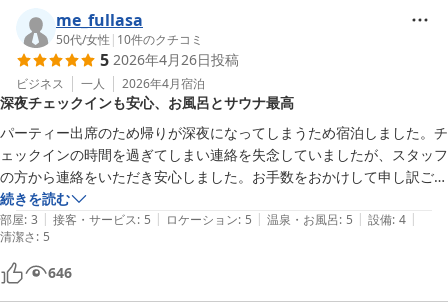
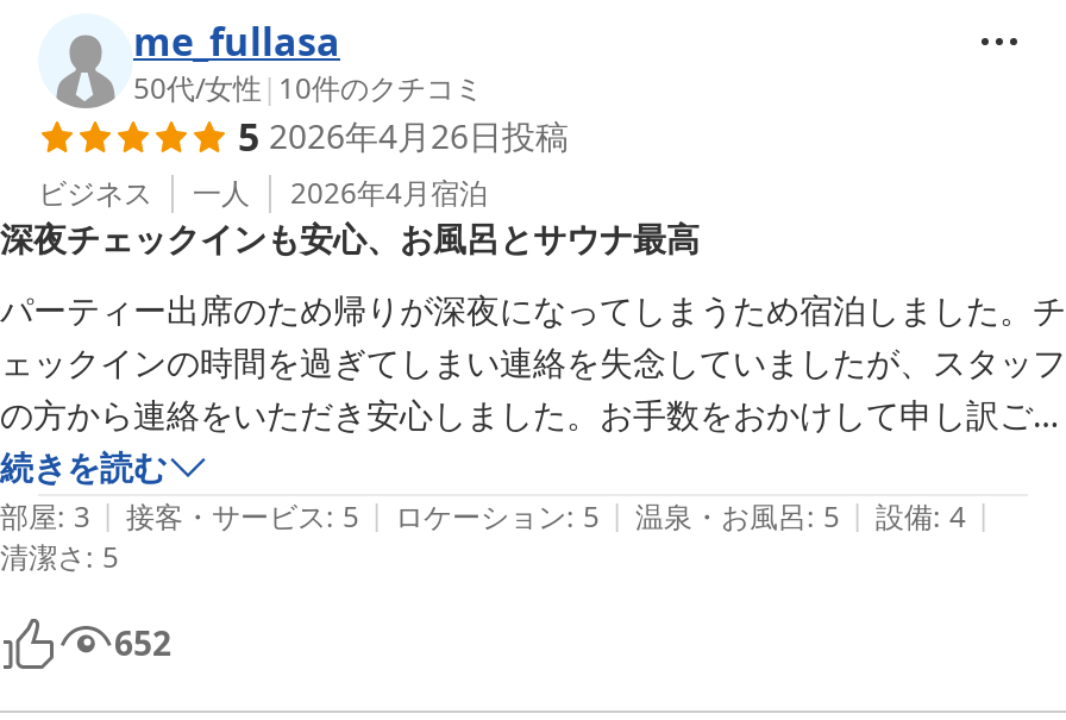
[48,263,72,282] 646 -> [114,620,171,665] 652

